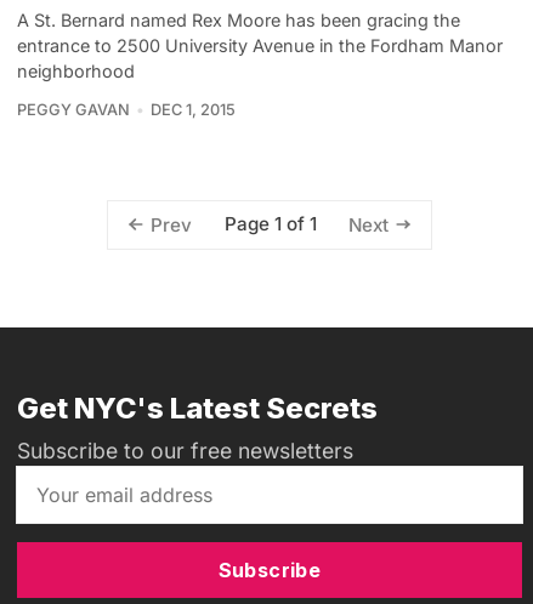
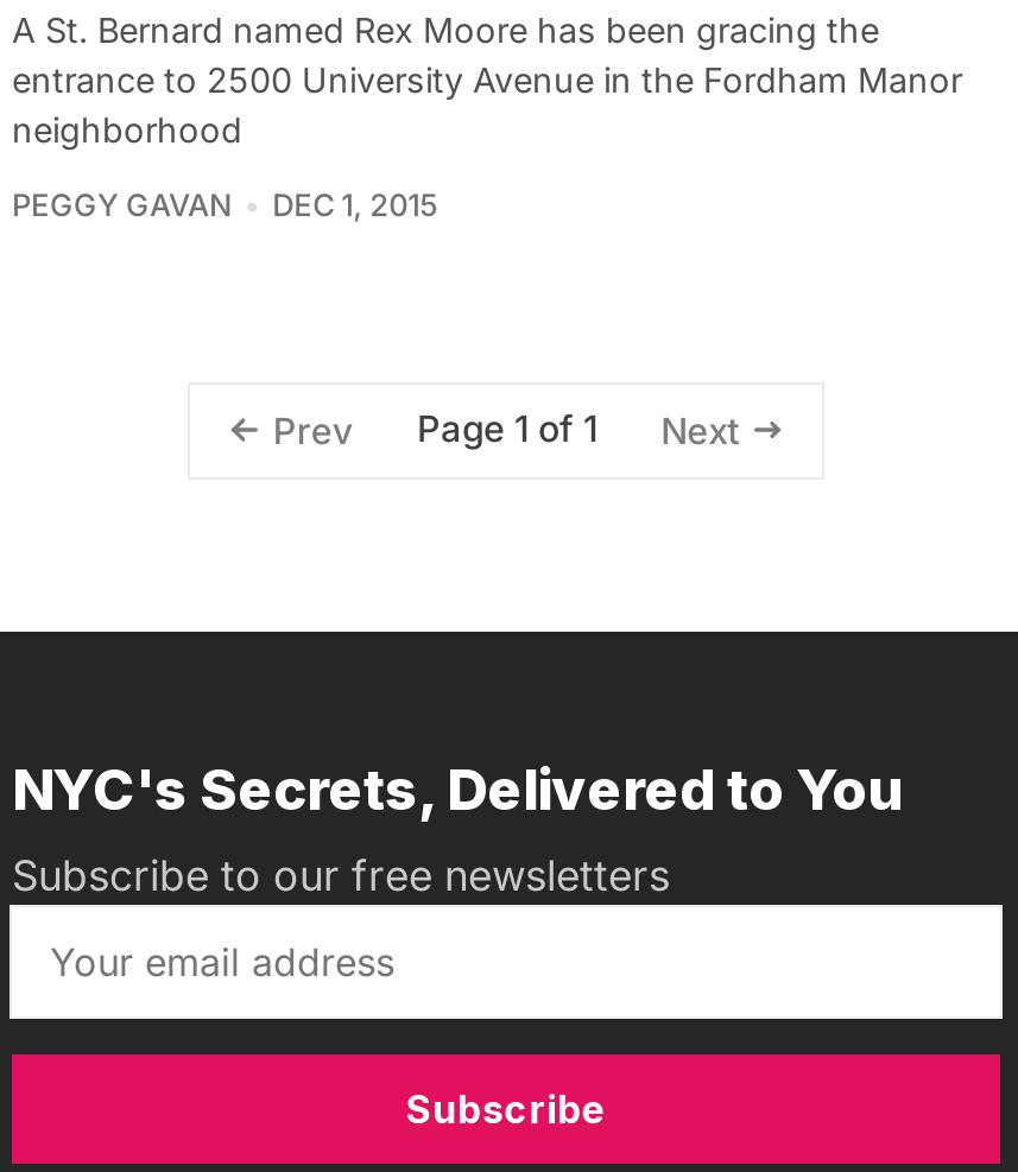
[17,390,378,426] Get NYC's Latest Secrets -> [12,757,900,826] NYC's Secrets, Delivered to You

